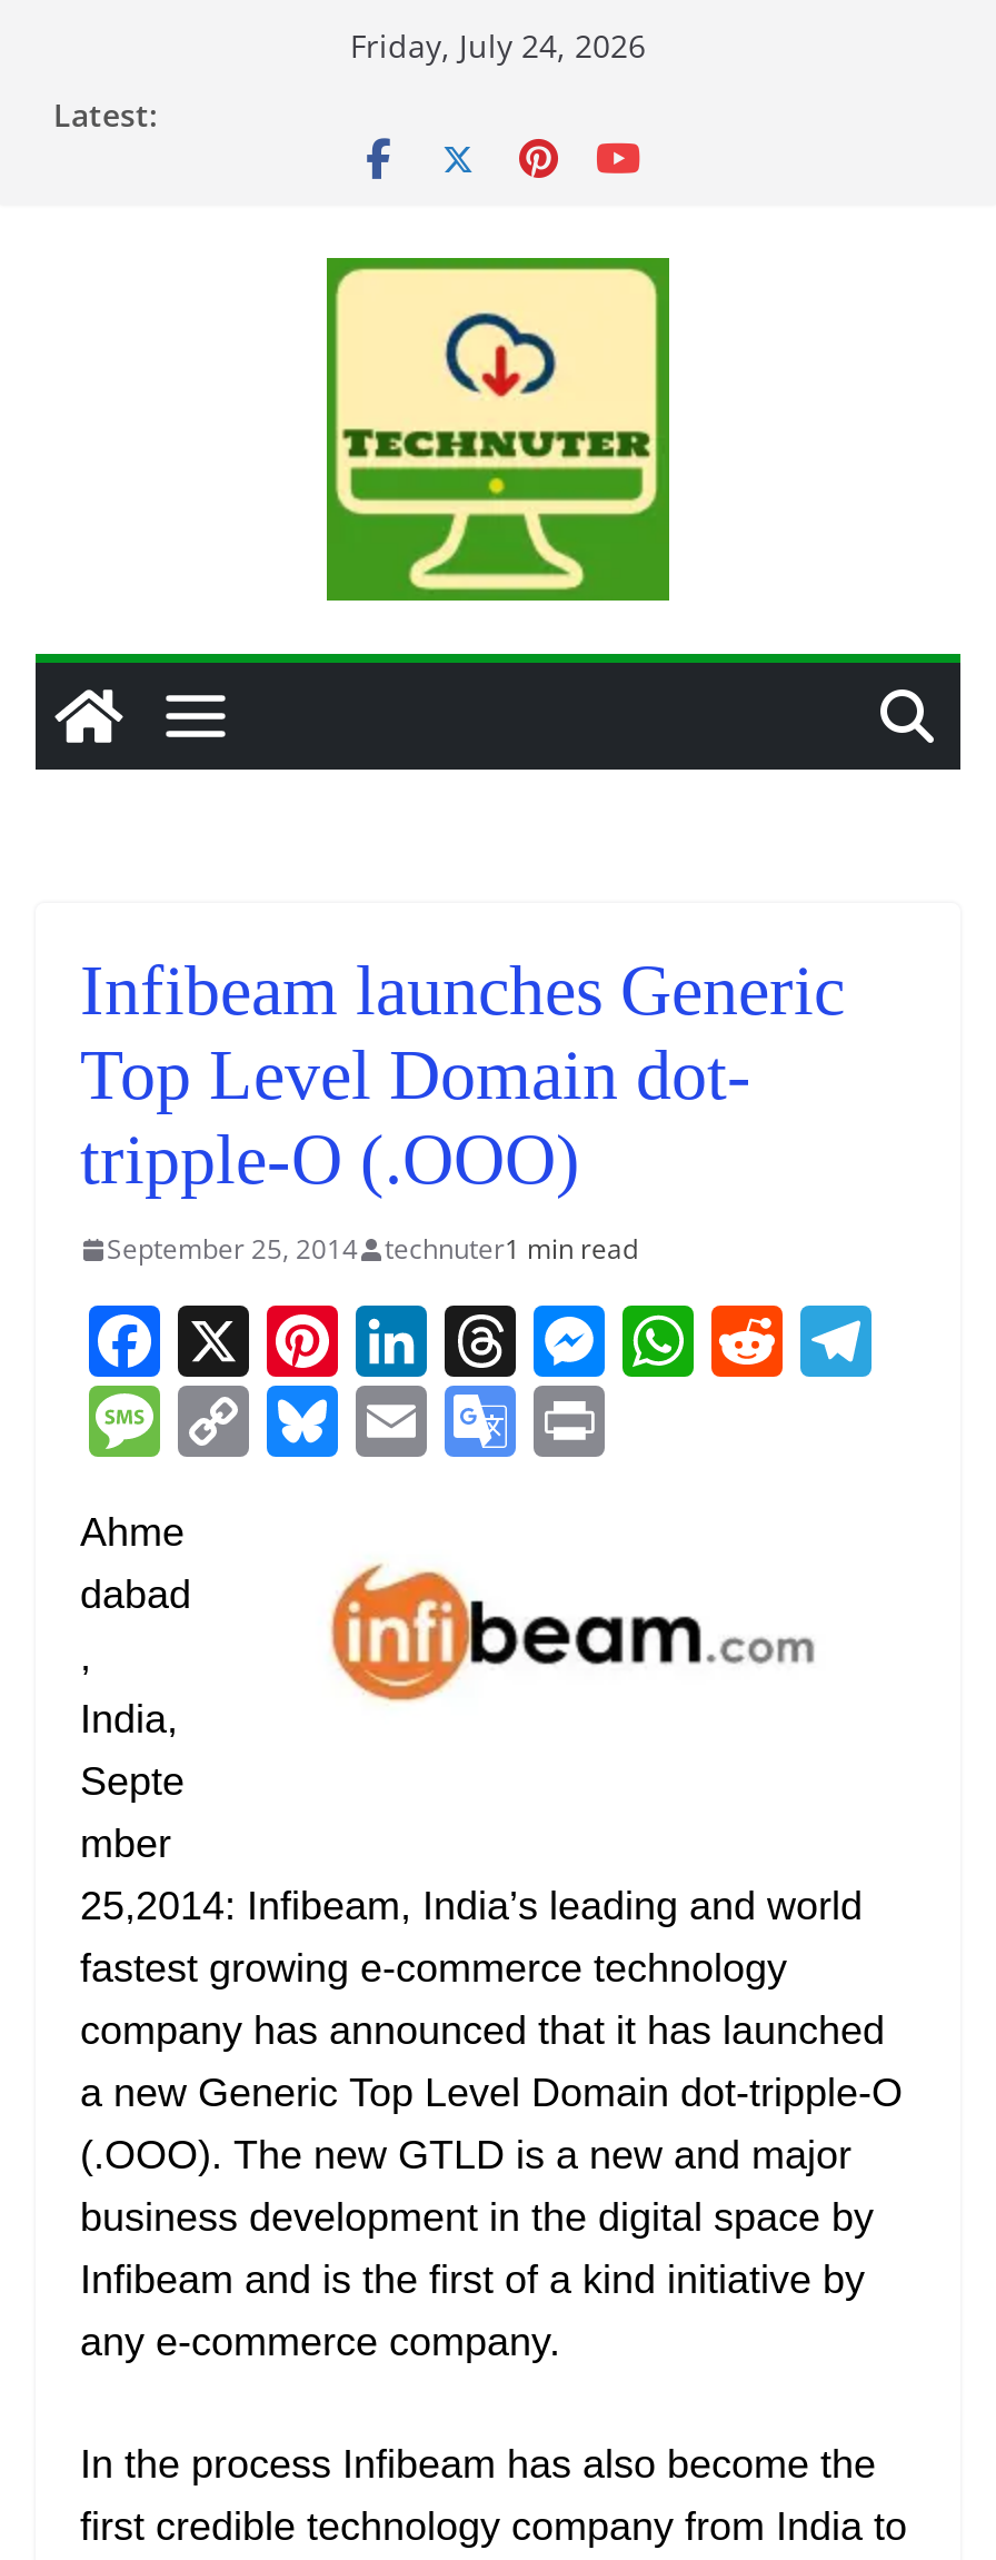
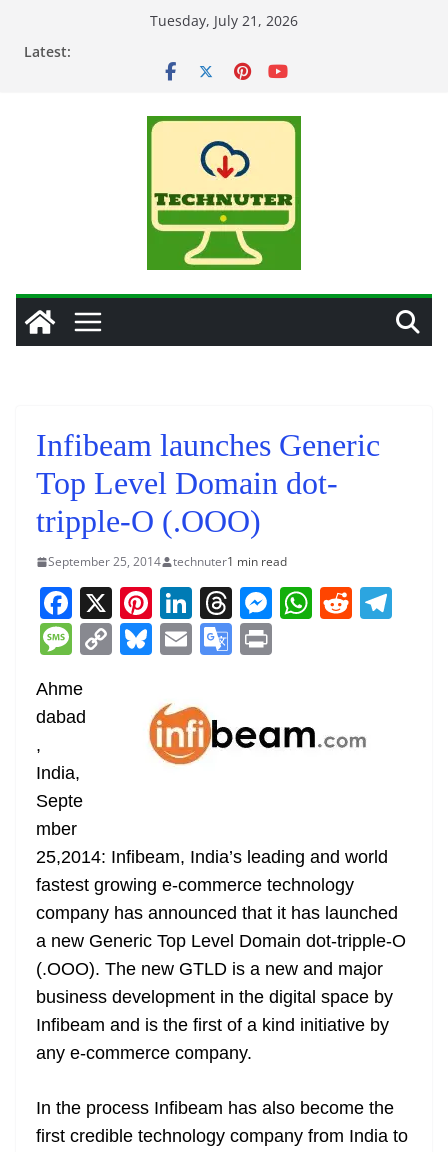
[350,24,646,67] Friday, July 24, 2026 -> [150,11,298,30] Tuesday, July 21, 2026

